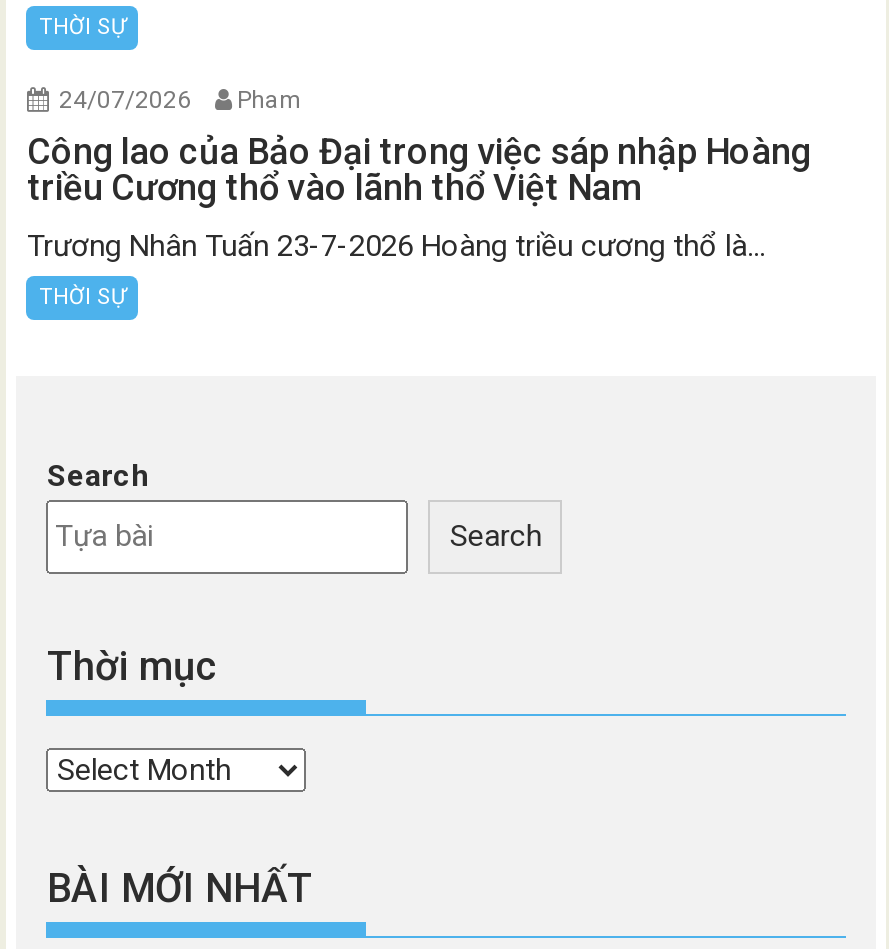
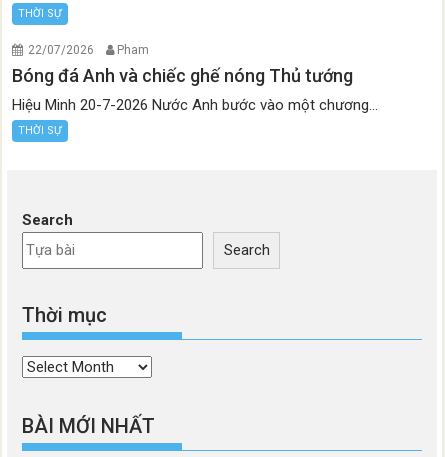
[59,86,301,114] 24/07/2026 Pham -> [28,43,149,57] 22/07/2026 Pham
[27,130,811,208] Công lao của Bảo Đại trong việc sáp nhập Hoàng | triều Cương thổ vào lãnh thổ Việt Nam -> [12,65,353,86] Bóng đá Anh và chiếc ghế nóng Thủ tướng
[27,228,765,264] Trương Nhân Tuấn 23-7-2026 Hoàng triều cương thổ là... -> [12,96,378,114] Hiệu Minh 20-7-2026 Nước Anh bước vào một chương...

